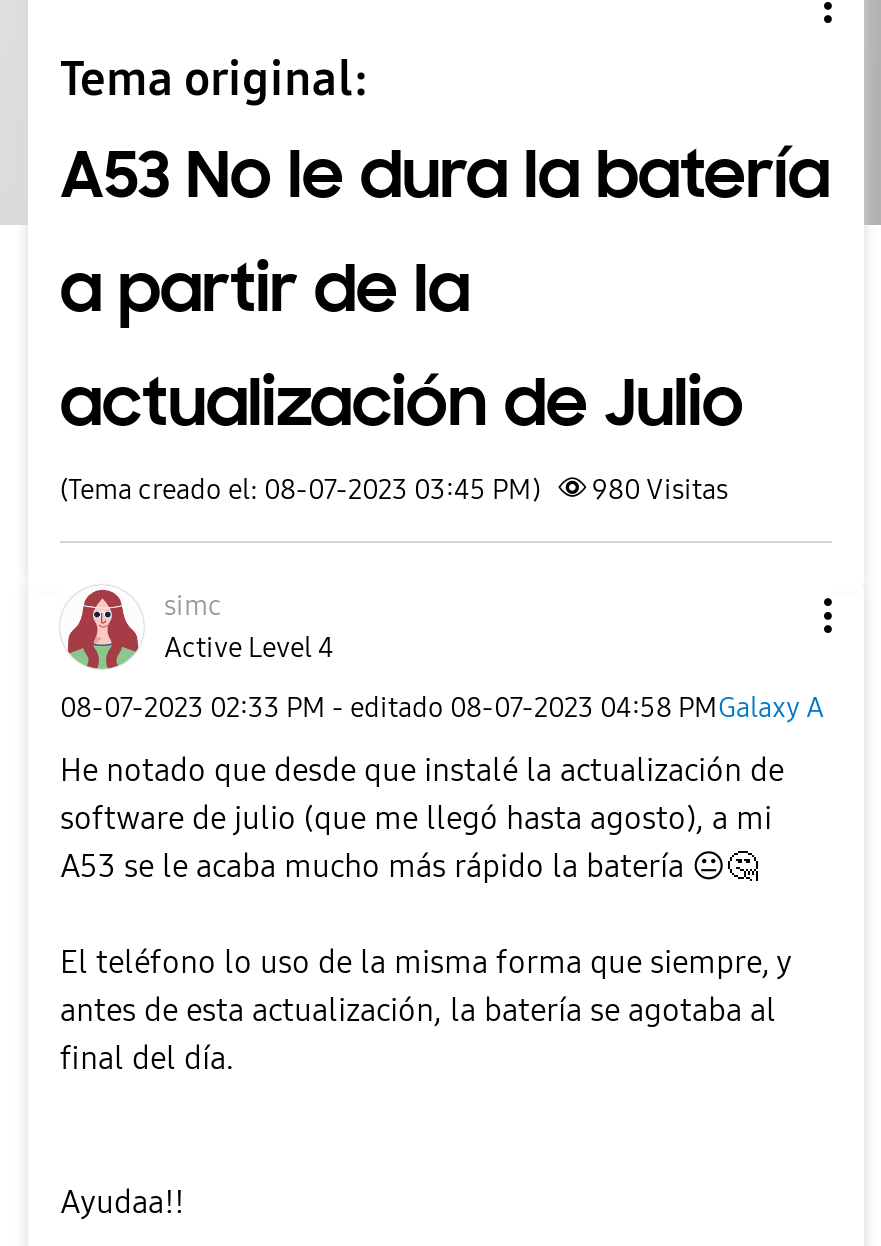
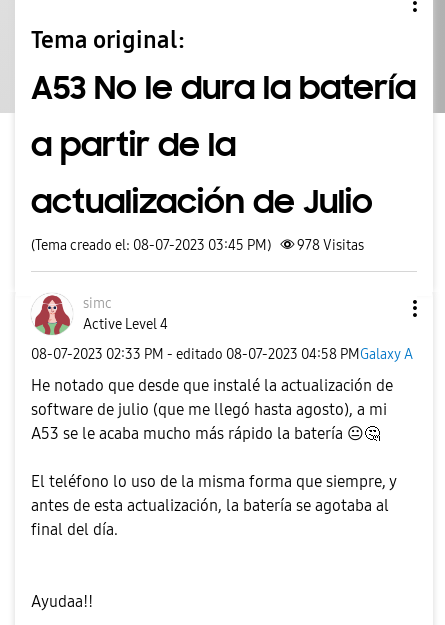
[60,473,728,507] (Tema creado el: 08-07-2023 03:45 PM) 980 Visitas -> [31,237,364,254] (Tema creado el: 08-07-2023 03:45 PM) 978 Visitas

